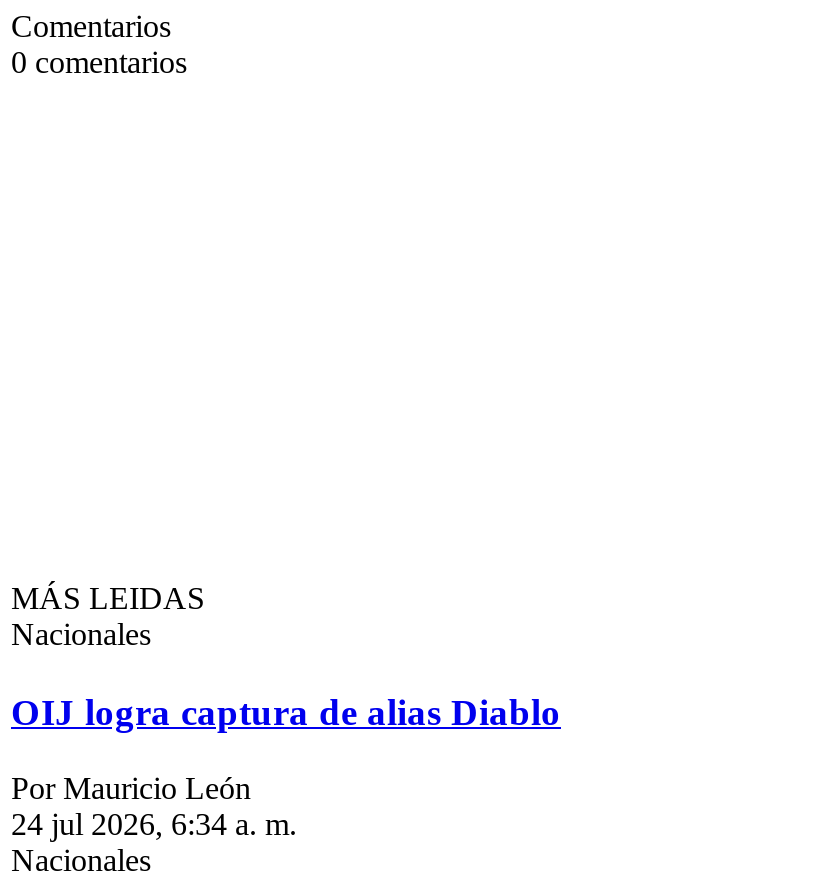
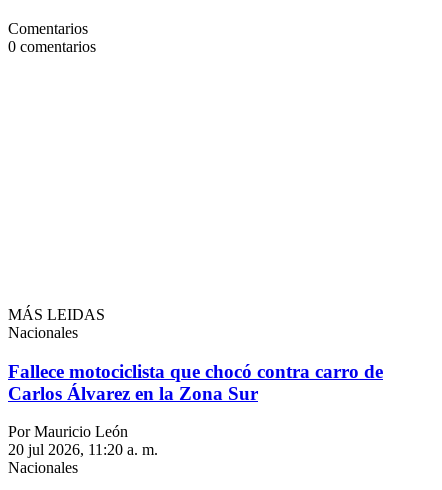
[11,690,561,732] OIJ logra captura de alias Diablo -> [8,360,383,403] Fallece motociclista que chocó contra carro de | Carlos Álvarez en la Zona Sur
[11,807,297,841] 24 jul 2026, 6:34 a. m. -> [8,441,158,458] 20 jul 2026, 11:20 a. m.

